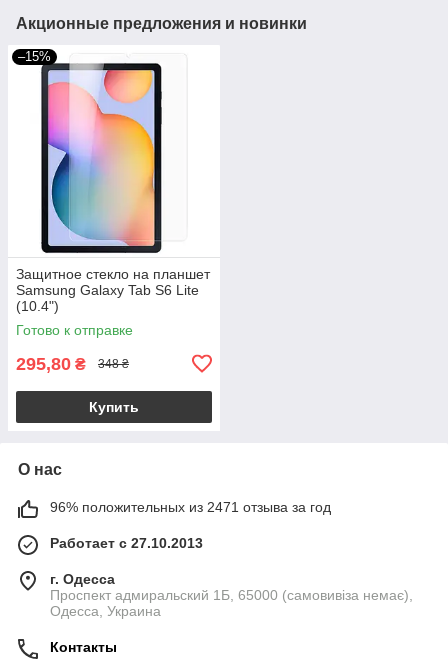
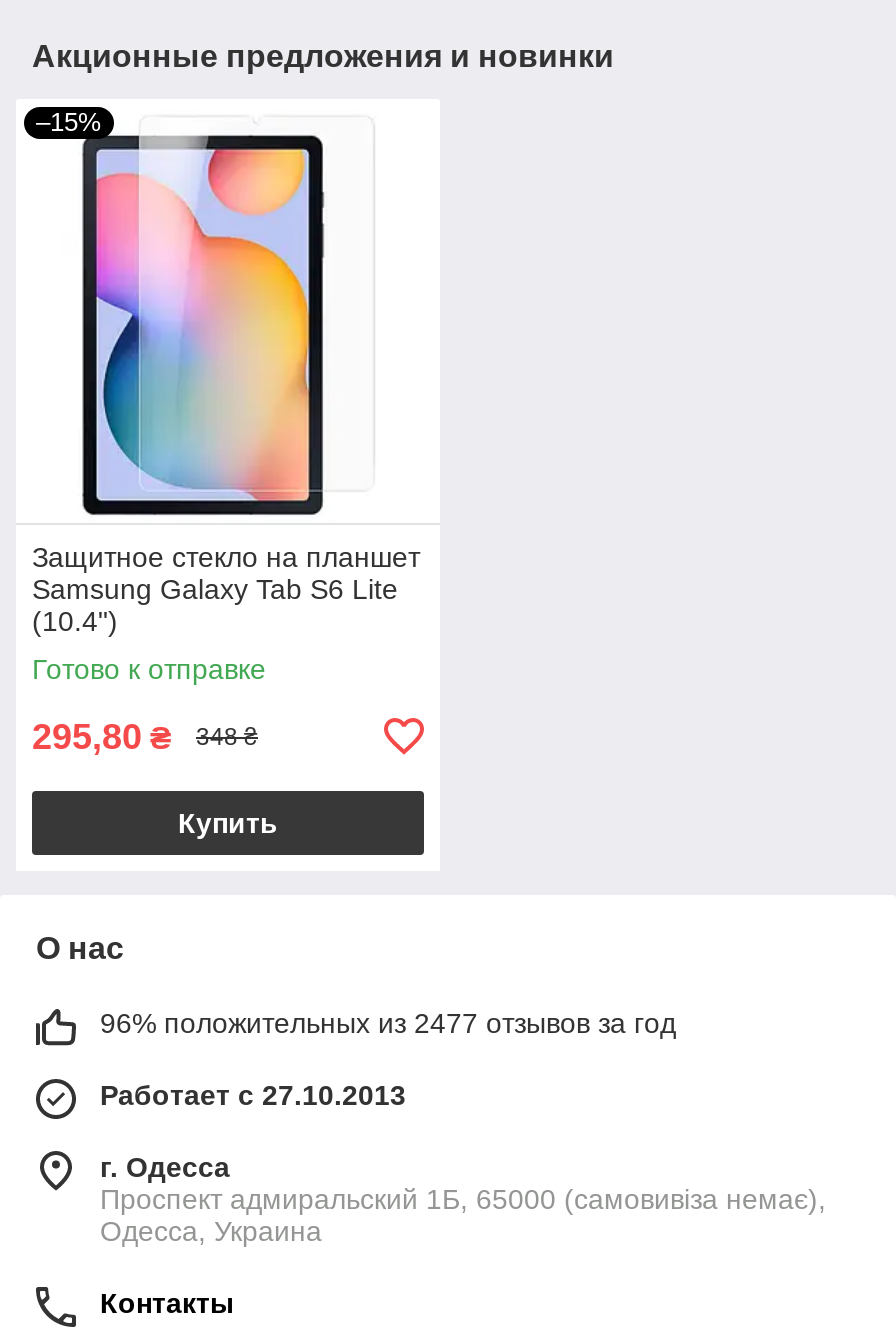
[50,499,331,515] 96% положительных из 2471 отзыва за год -> [100,1007,676,1039] 96% положительных из 2477 отзывов за год

